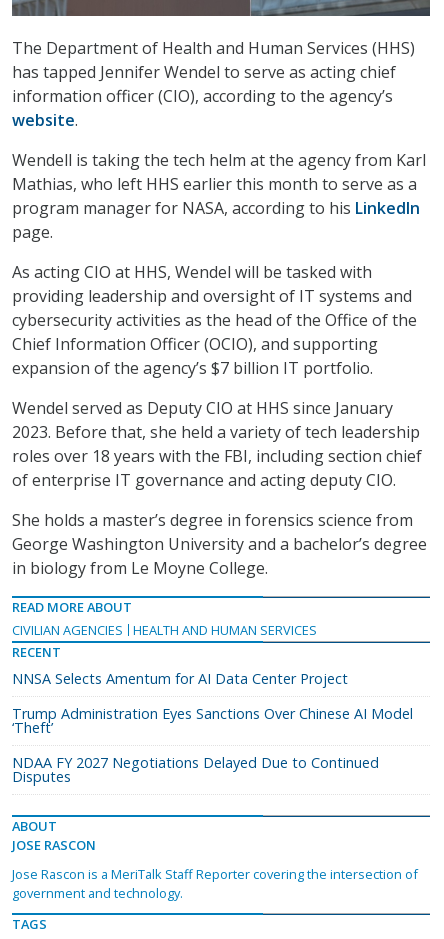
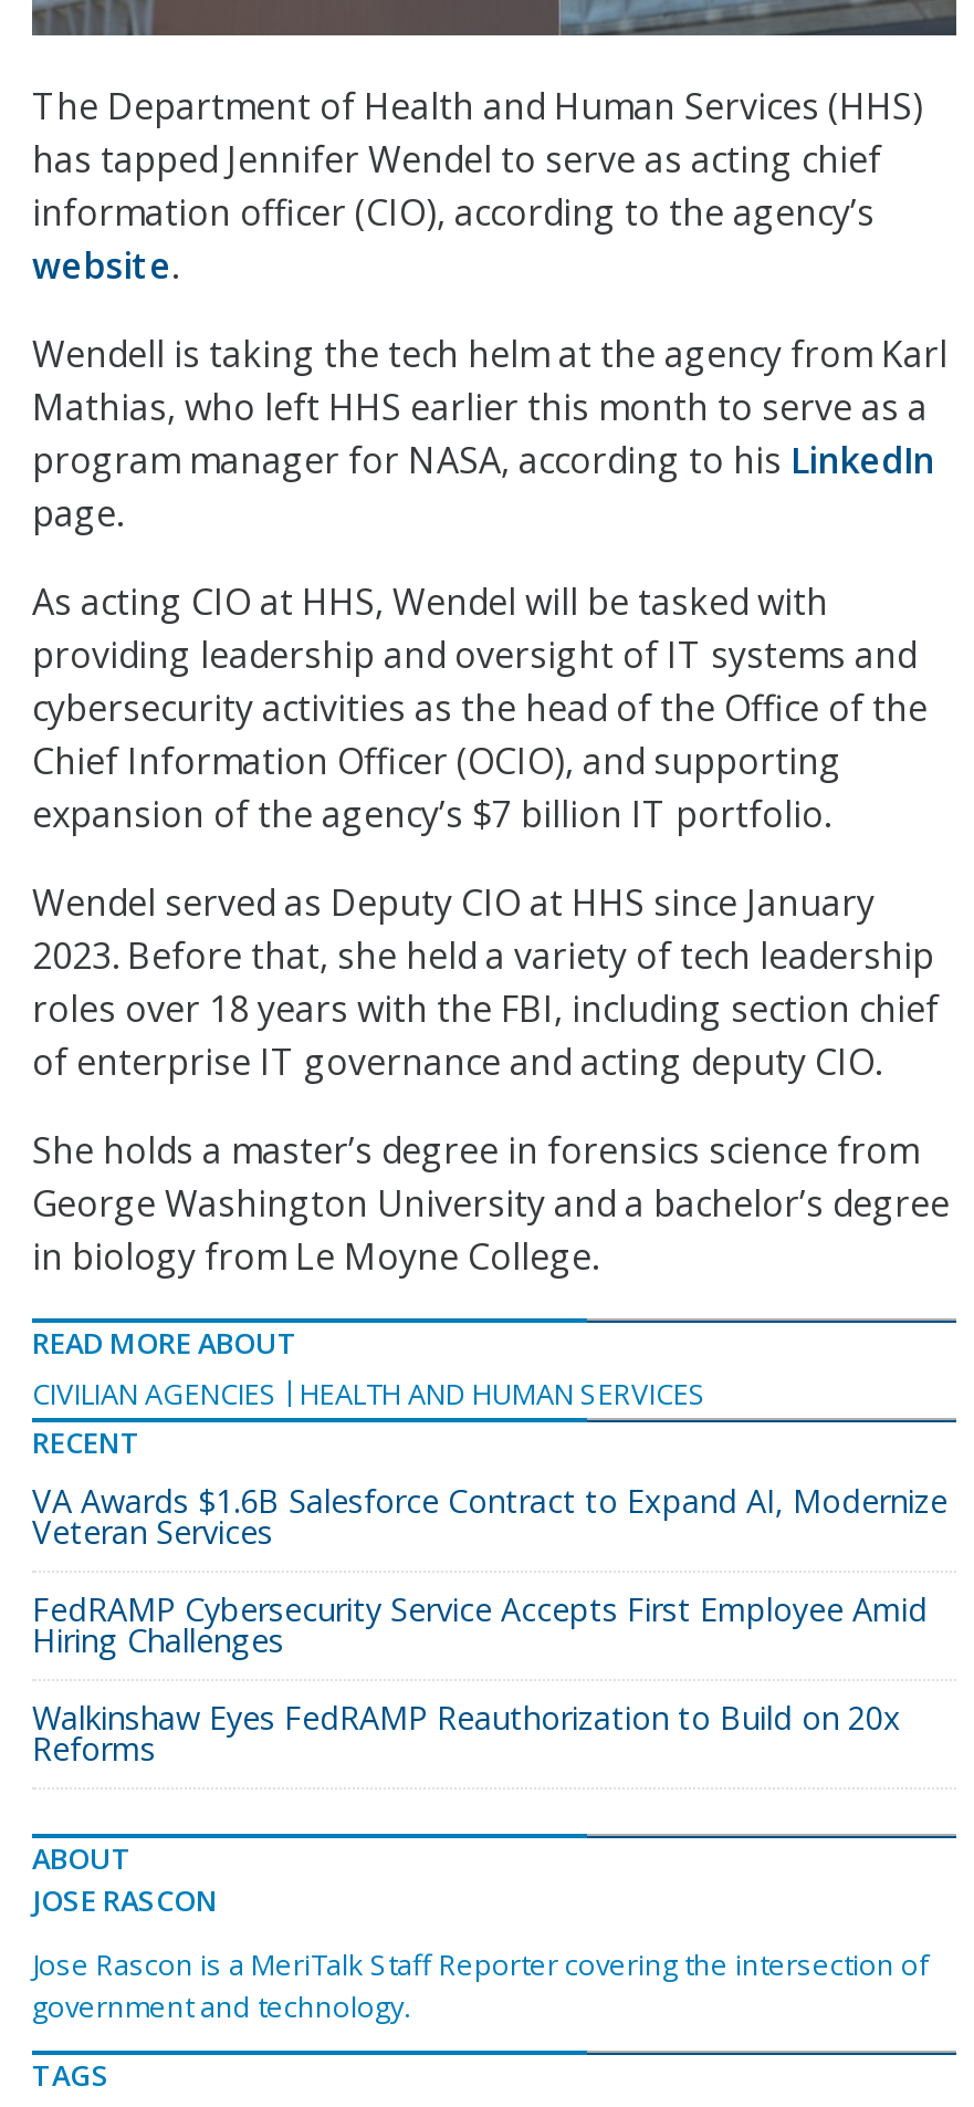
[12,669,348,688] NNSA Selects Amentum for AI Data Center Project -> [32,1480,947,1553] VA Awards $1.6B Salesforce Contract to Expand AI, Modernize | Veteran Services
[12,704,413,737] Trump Administration Eyes Sanctions Over Chinese AI Model | ‘Theft’ -> [32,1588,928,1661] FedRAMP Cybersecurity Service Accepts First Employee Amid | Hiring Challenges
[12,753,379,786] NDAA FY 2027 Negotiations Delayed Due to Continued | Disputes -> [32,1697,901,1770] Walkinshaw Eyes FedRAMP Reauthorization to Build on 20x | Reforms

